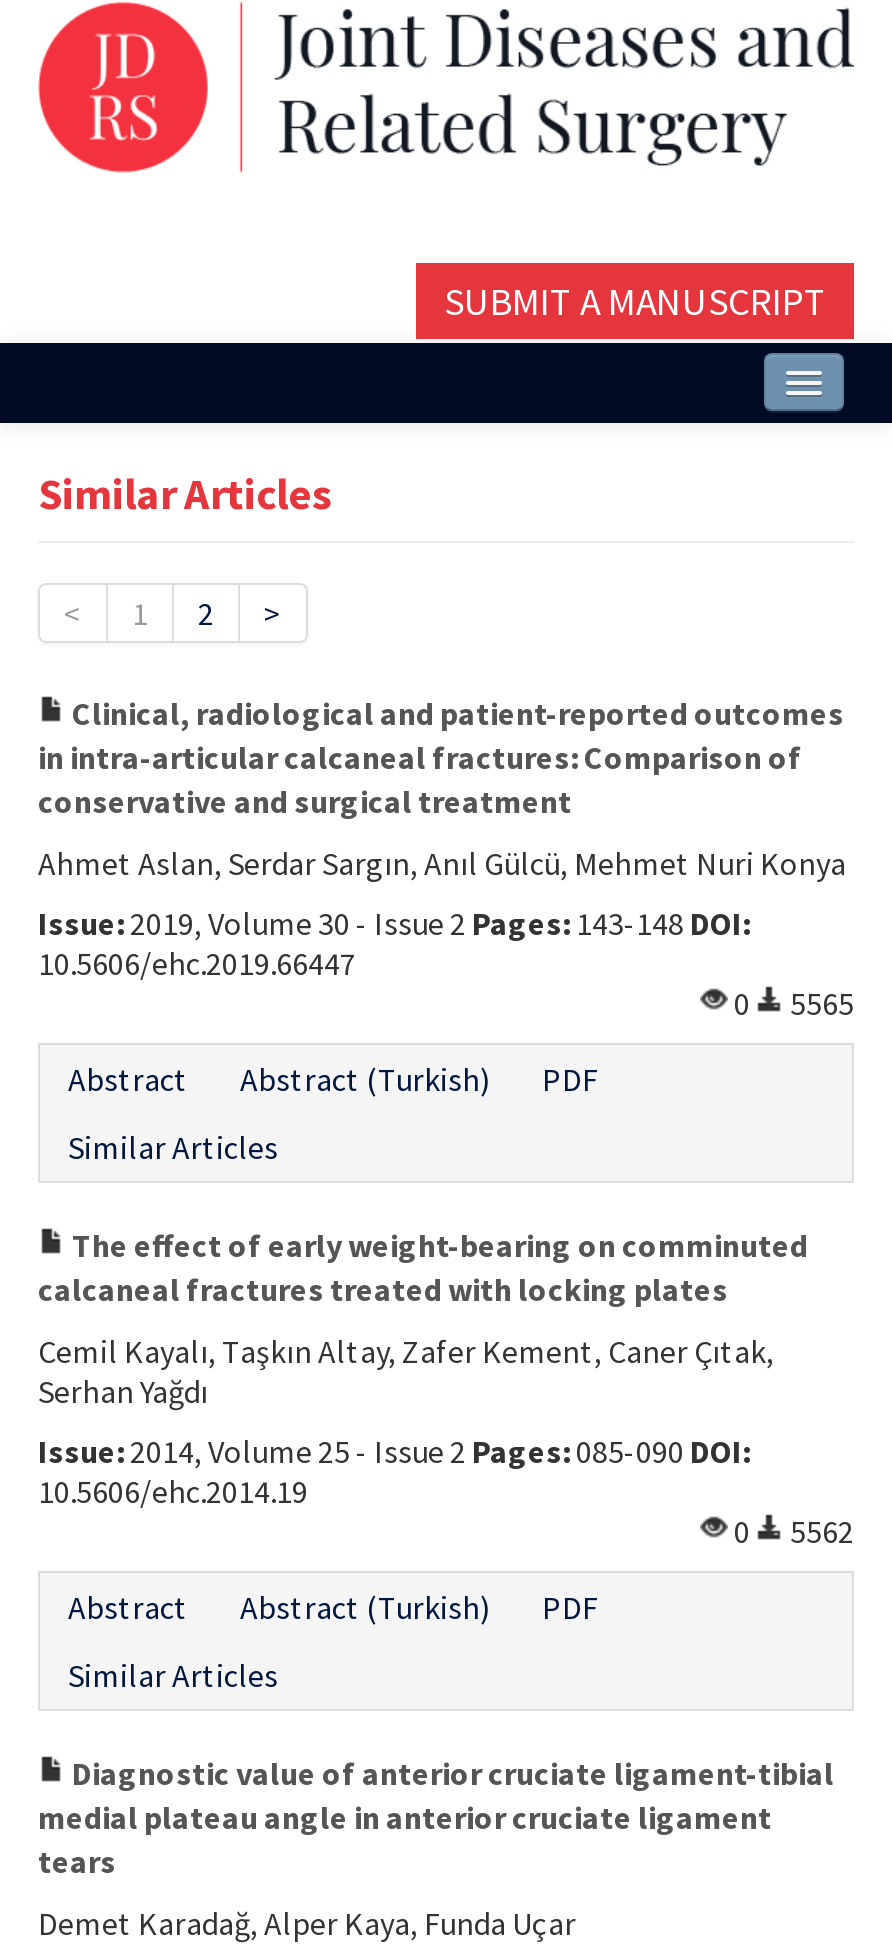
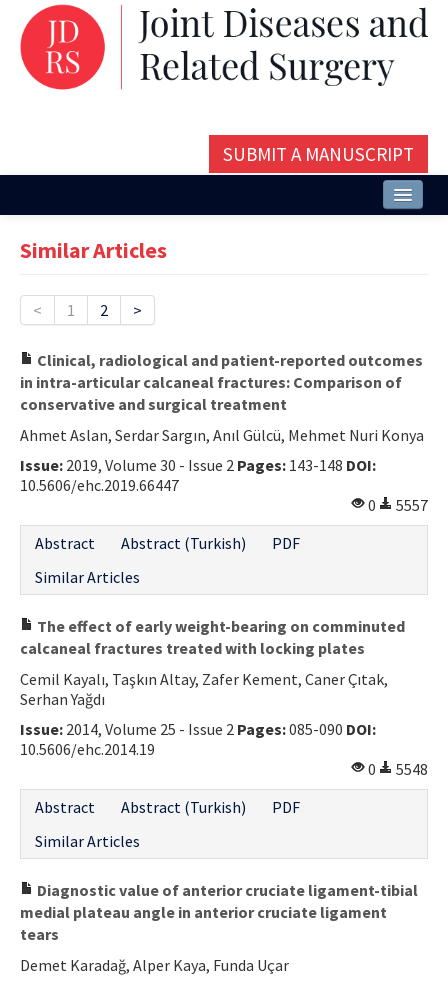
[728,982,854,1022] 0 5565 -> [365,495,428,515] 0 5557
[728,1510,854,1550] 0 5562 -> [365,759,428,779] 0 5548

